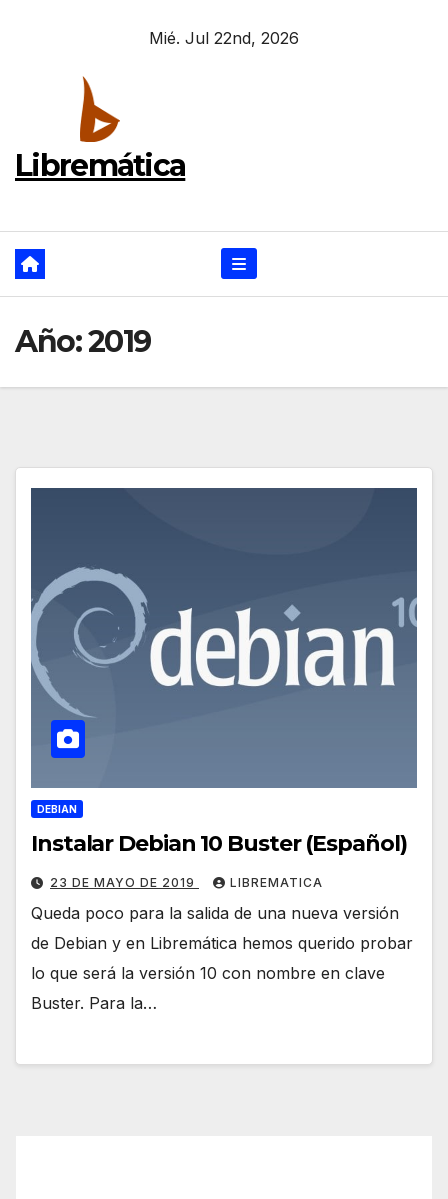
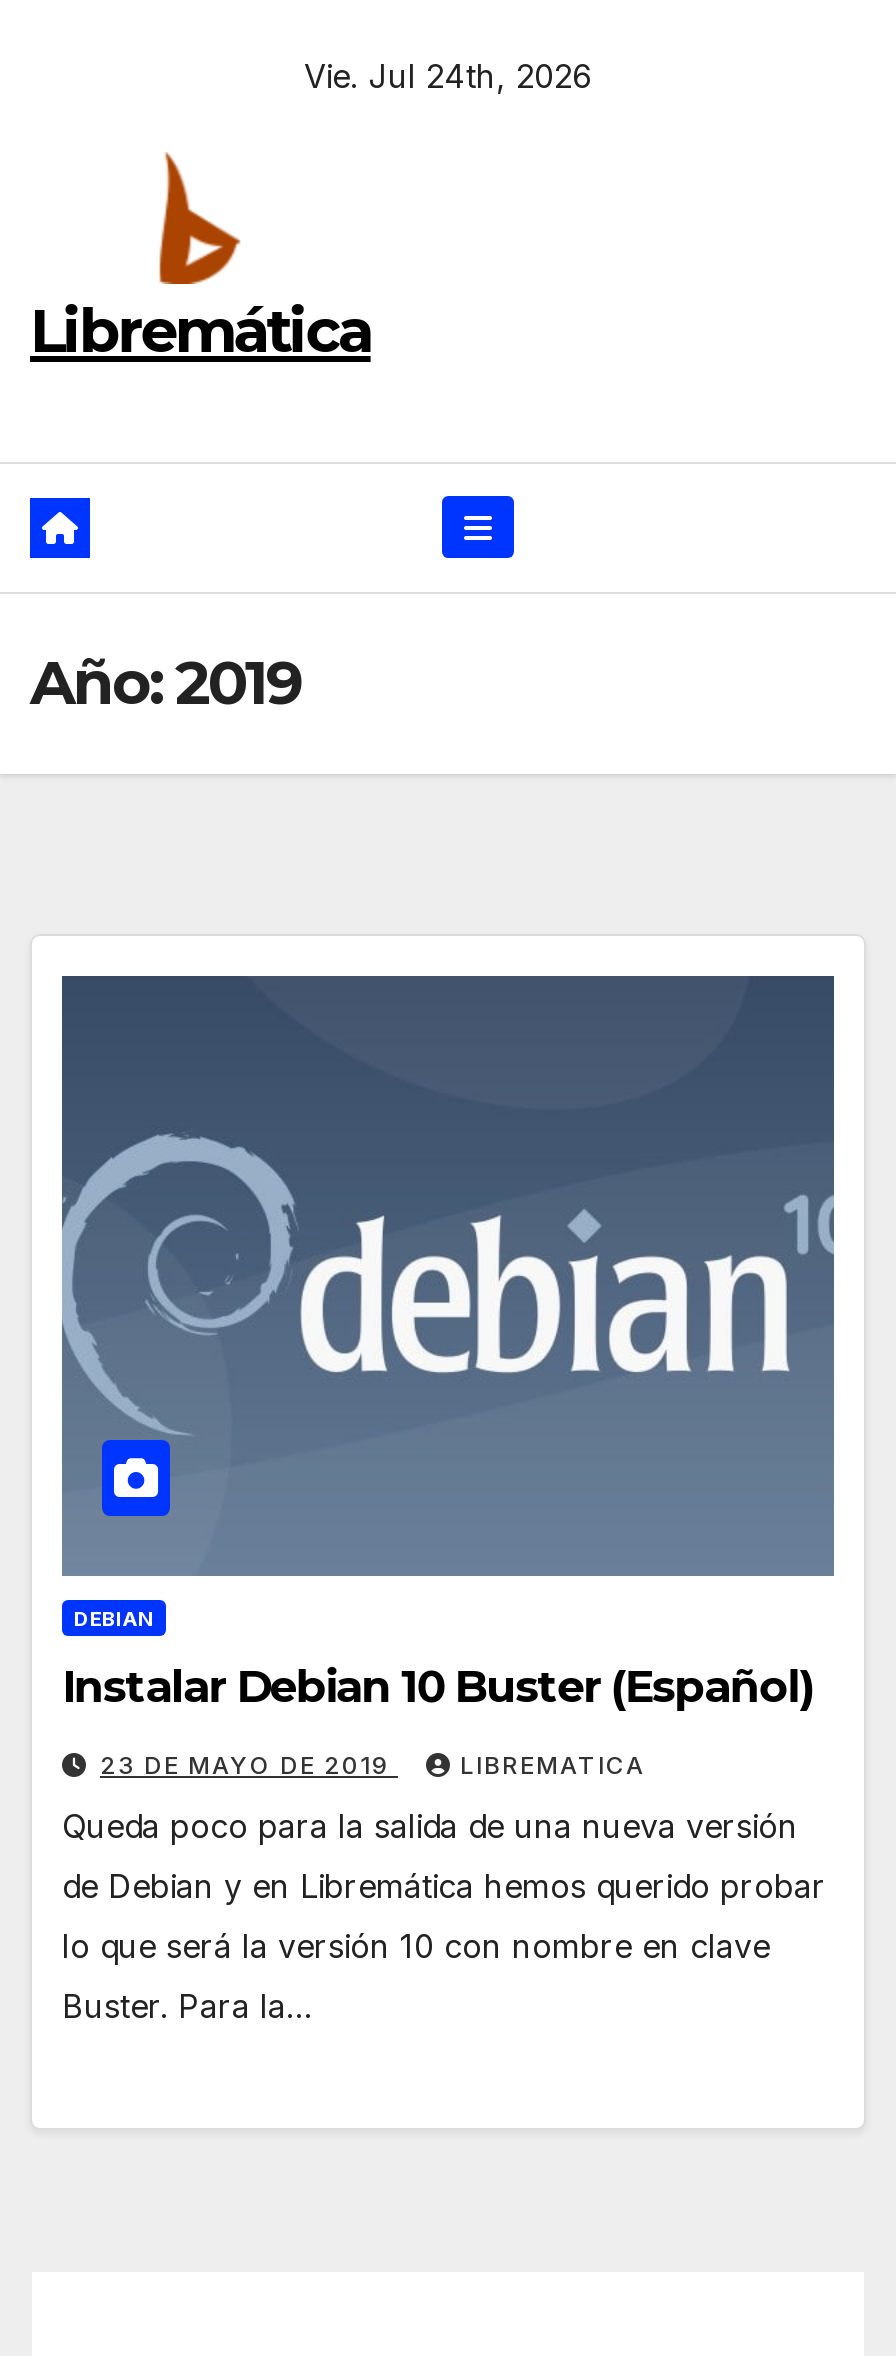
[149,28,299,48] Mié. Jul 22nd, 2026 -> [304,56,592,96] Vie. Jul 24th, 2026

